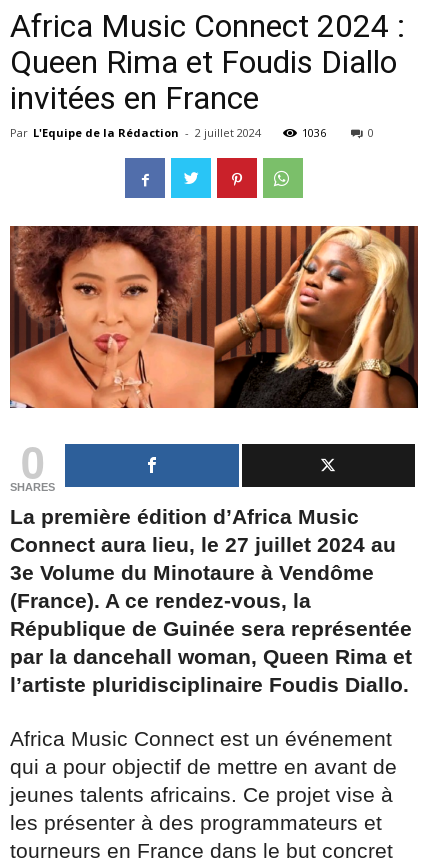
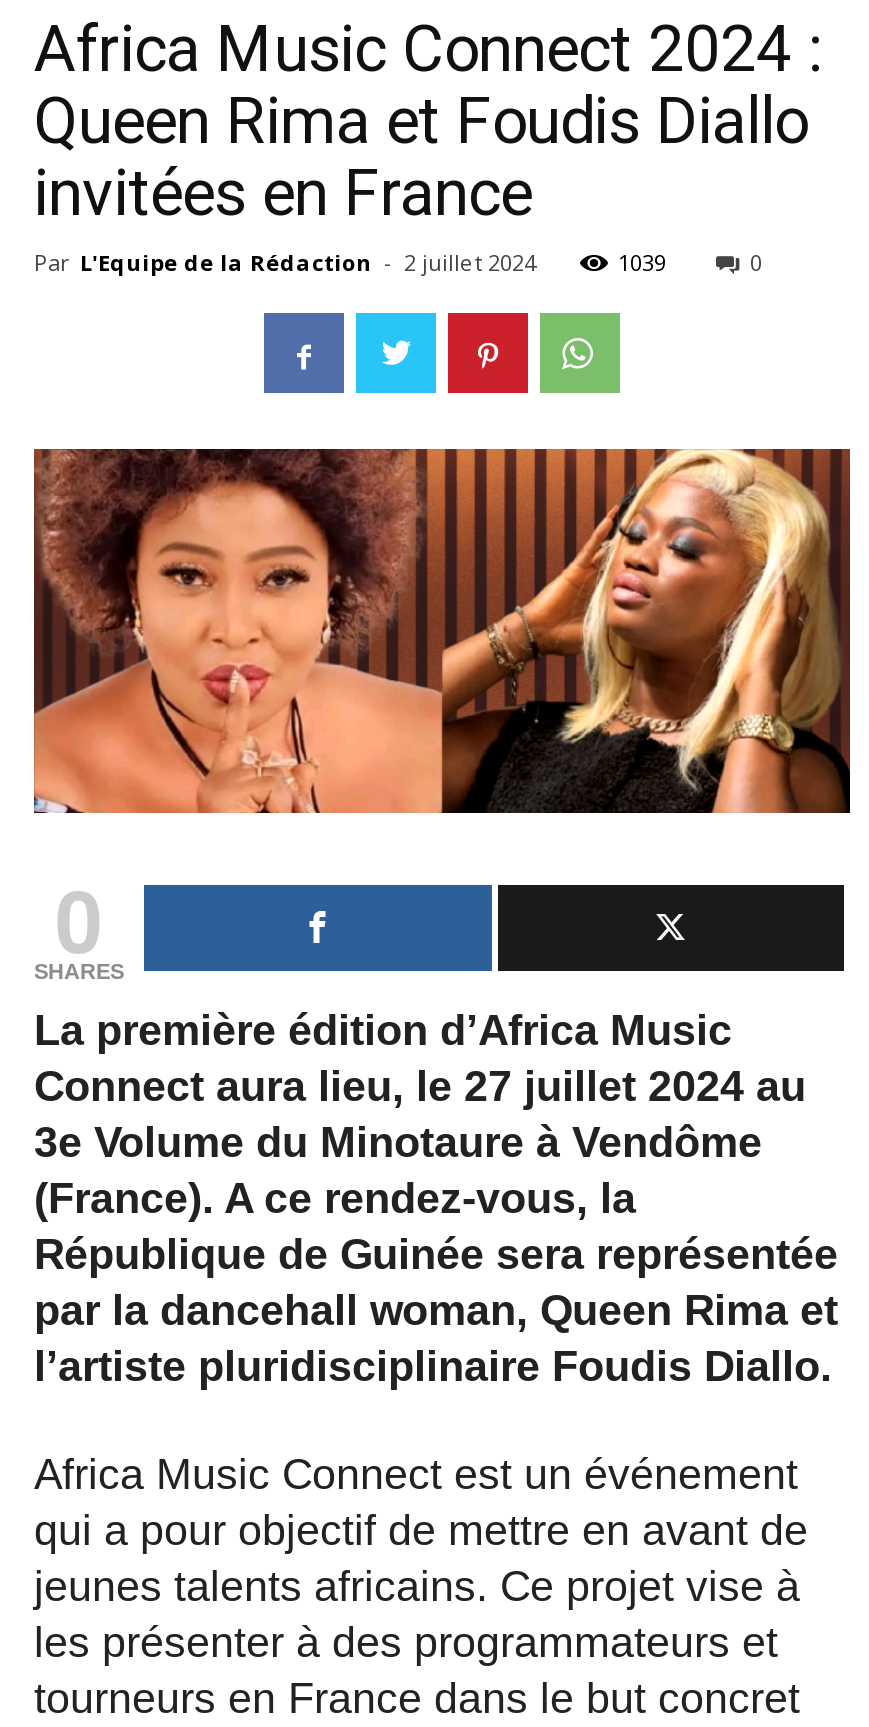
[302,125,326,140] 1036 -> [618,247,666,277] 1039

